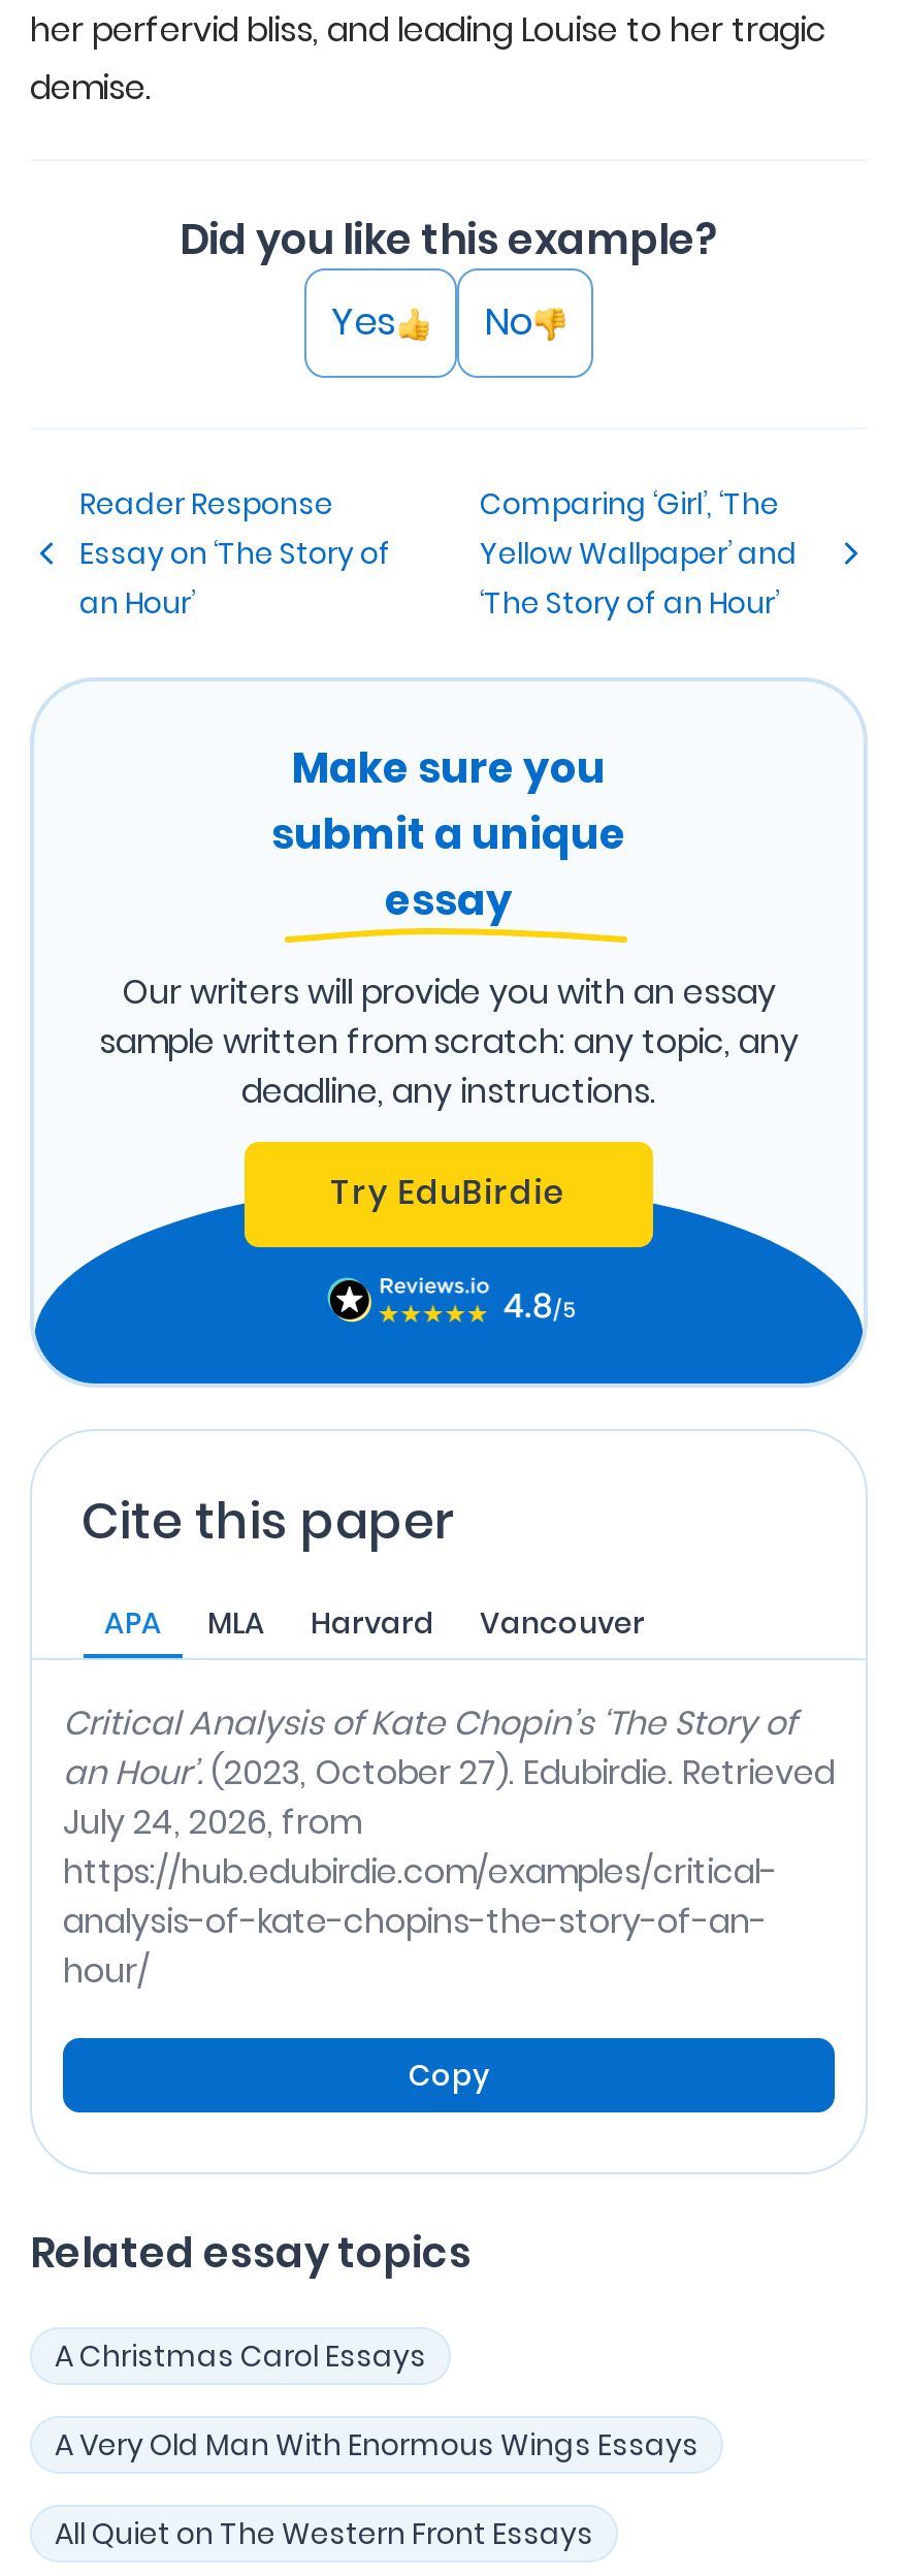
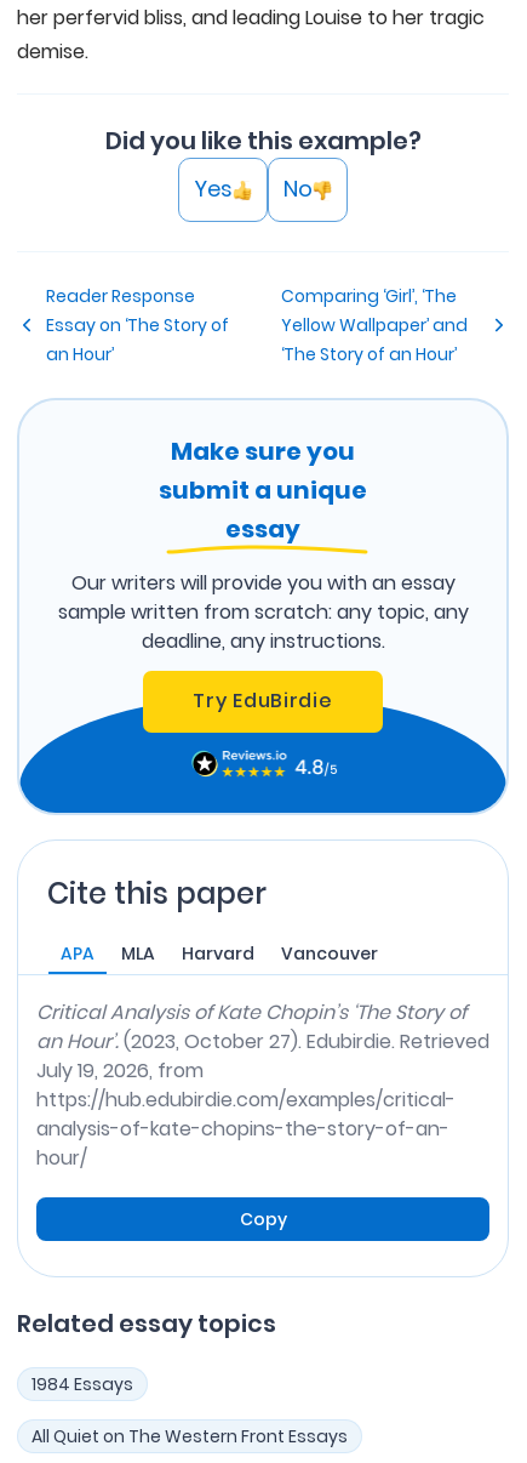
[63,1798,360,1845] July 24, 2026, from -> [36,1056,204,1084] July 19, 2026, from
[55,2335,699,2465] A Christmas Carol Essays | A Very Old Man With Enormous Wings Essays -> [31,1372,133,1396] 1984 Essays

